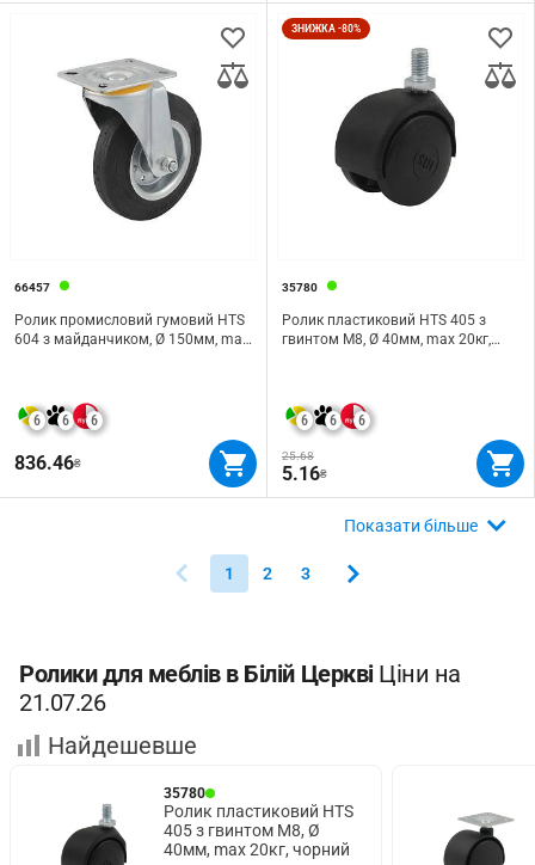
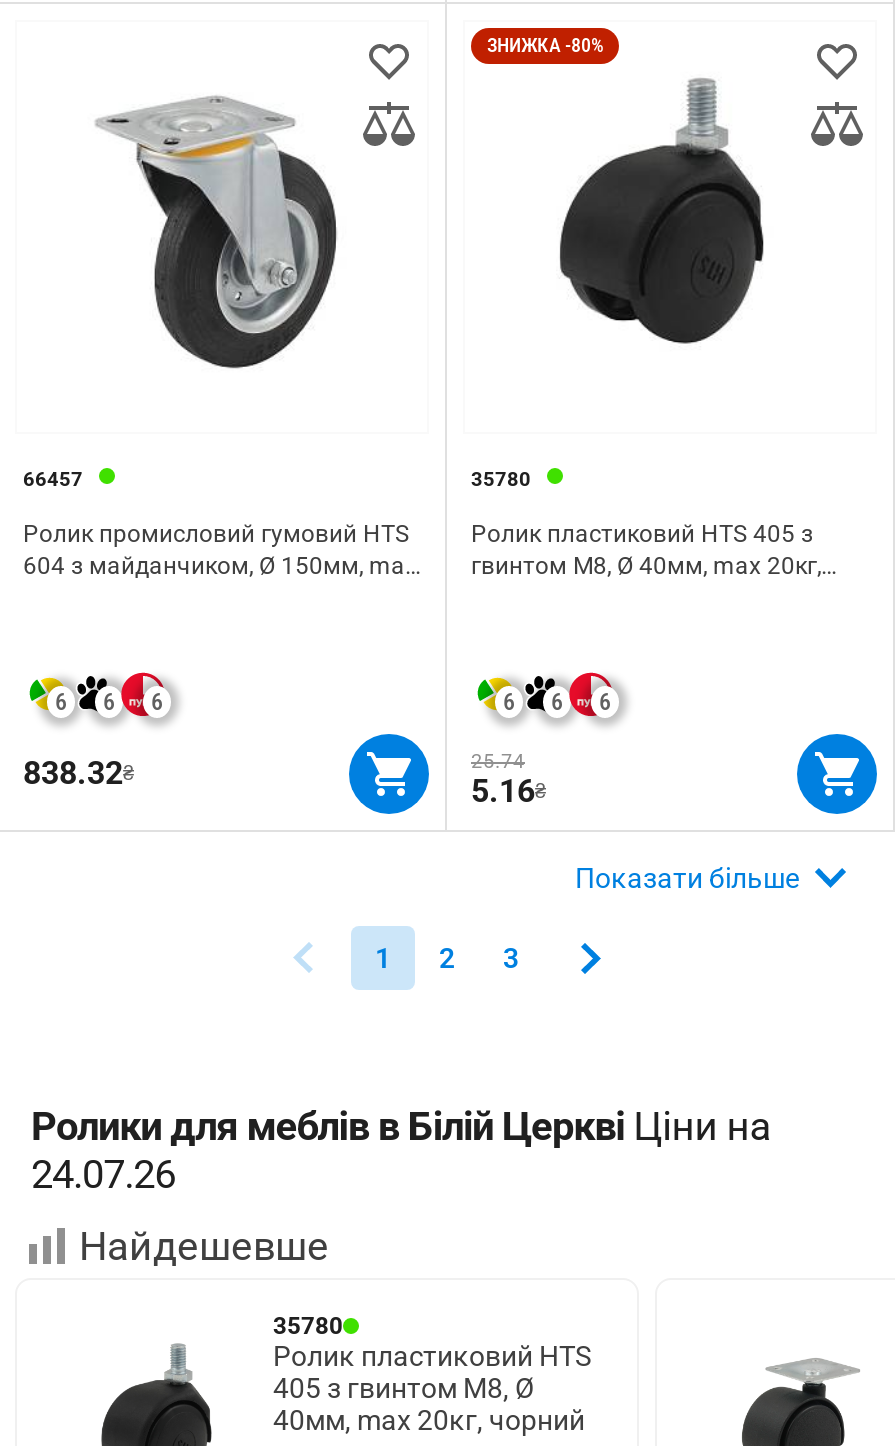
[14,452,81,474] 836.46₴ -> [23,754,135,792] 838.32₴
[282,449,314,462] 25.68 -> [471,750,525,772] 25.74
[19,688,105,717] 21.07.26 -> [31,1150,175,1198] 24.07.26

